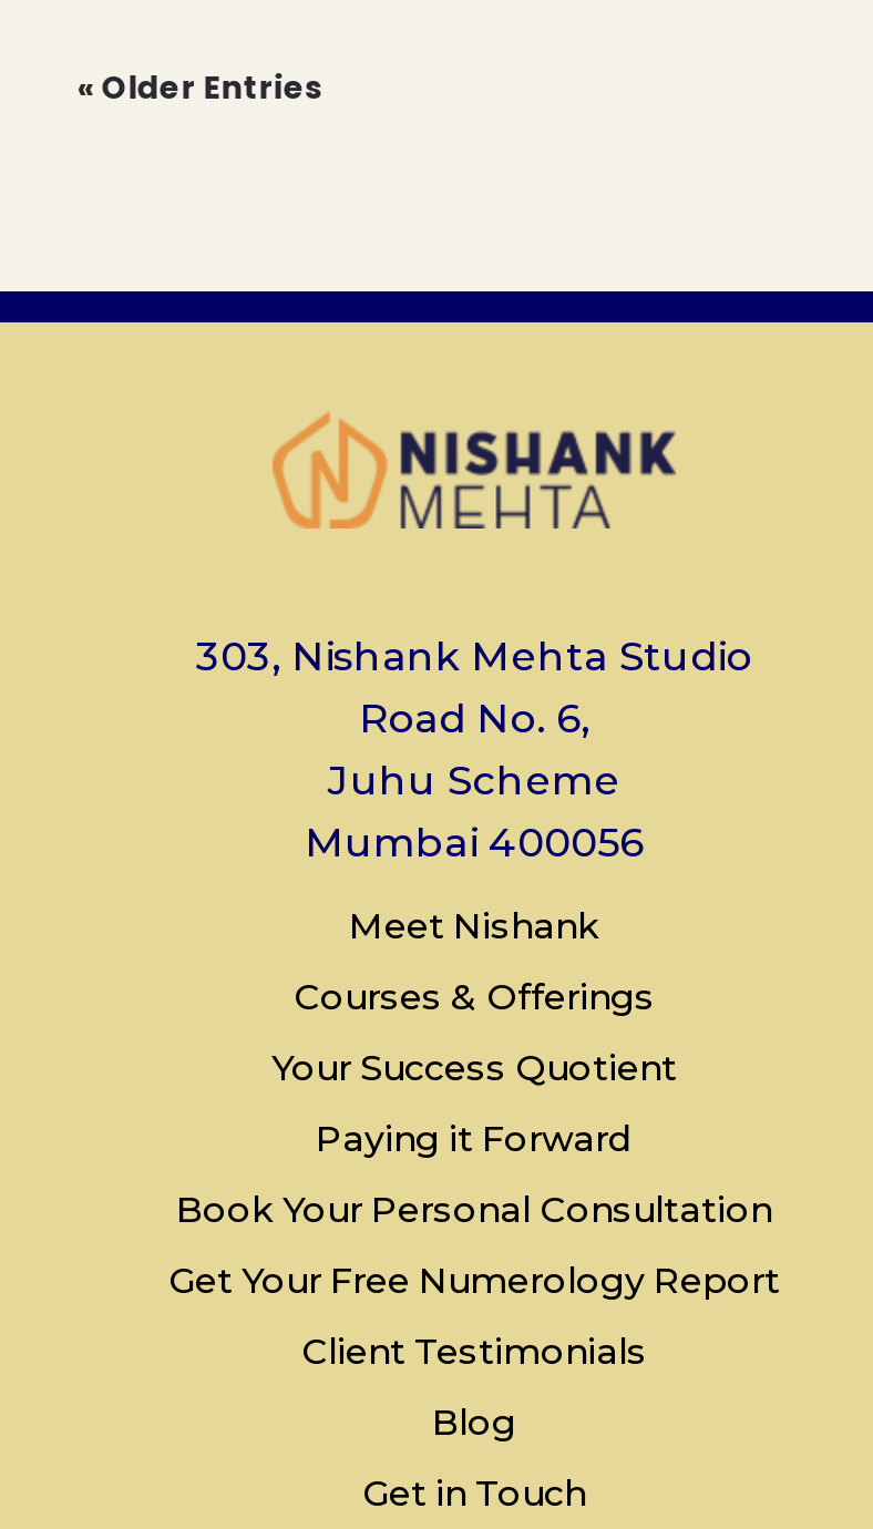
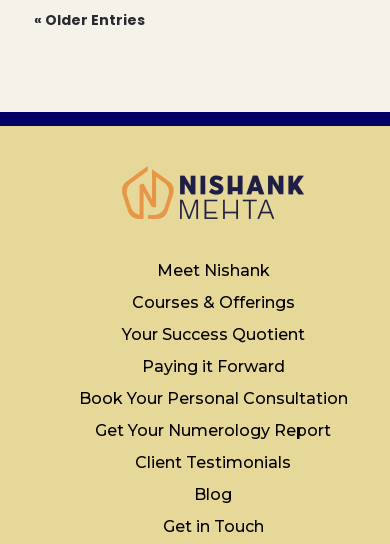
[196,633,752,868] 303, Nishank Mehta Studio | Road No. 6, | Juhu Scheme | Mumbai 400056 -> none
[168,1260,780,1302] Get Your Free Numerology Report -> [95,421,331,440] Get Your Numerology Report

